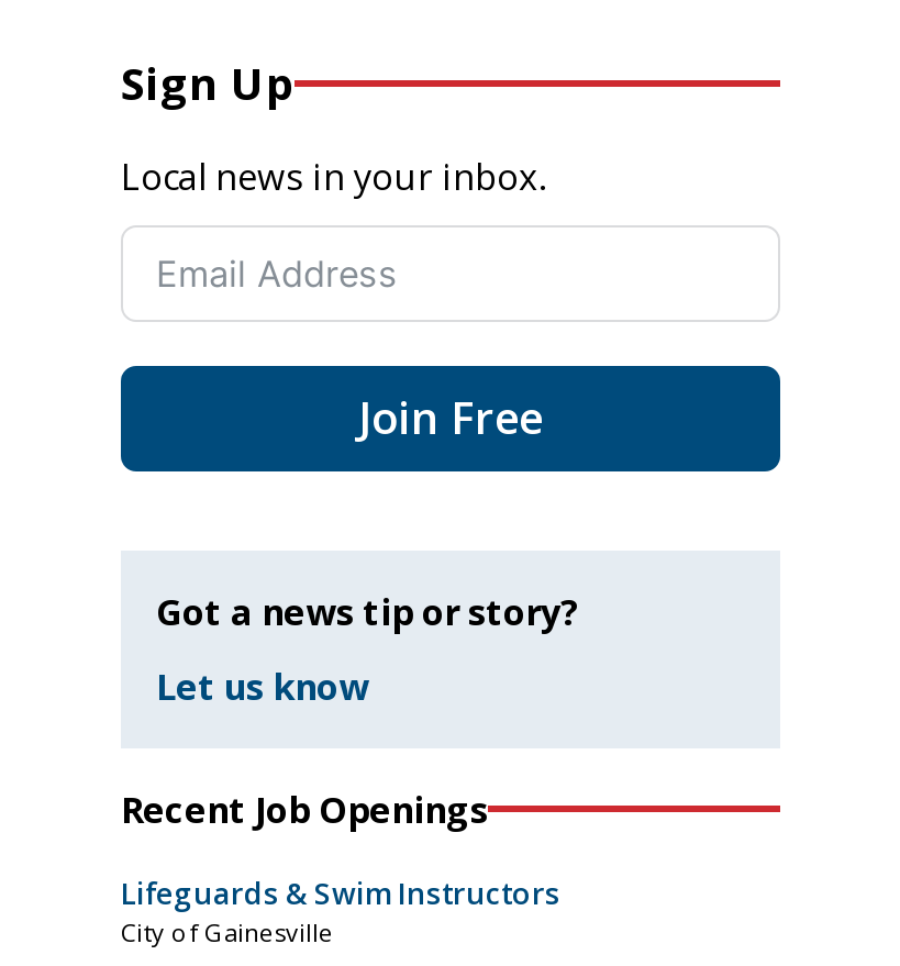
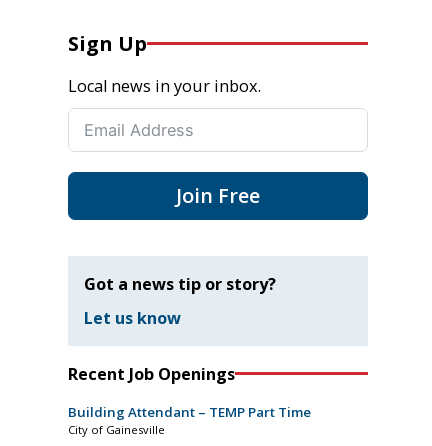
[121,873,560,913] Lifeguards & Swim Instructors -> [68,403,311,421] Building Attendant – TEMP Part Time

